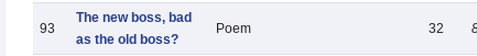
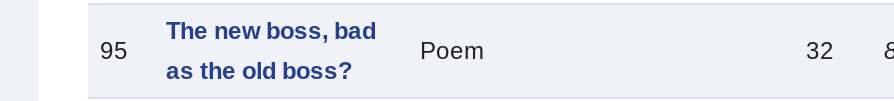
[40,21,55,36] 93 -> [100,37,128,65] 95

